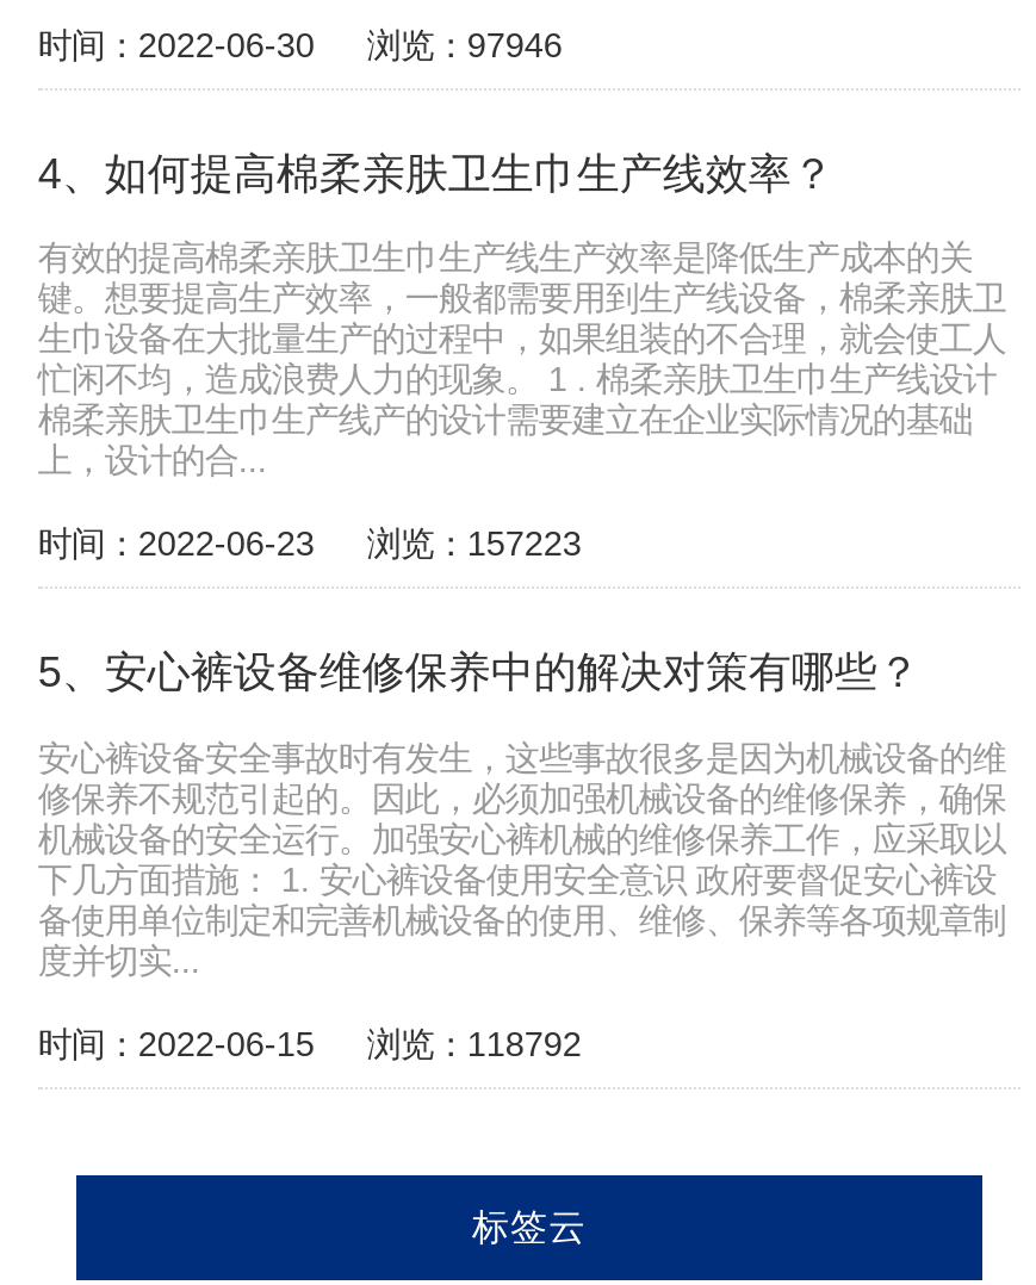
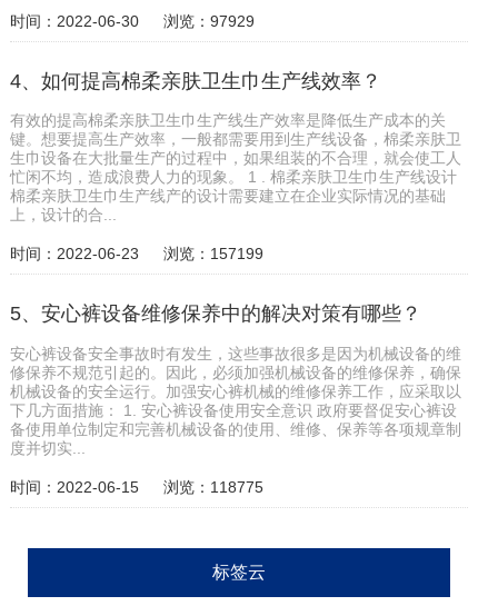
[38,26,562,64] 时间：2022-06-30 浏览：97946 -> [10,12,254,30] 时间：2022-06-30 浏览：97929
[38,525,581,563] 时间：2022-06-23 浏览：157223 -> [10,245,263,263] 时间：2022-06-23 浏览：157199
[38,1025,581,1063] 时间：2022-06-15 浏览：118792 -> [10,478,263,496] 时间：2022-06-15 浏览：118775

